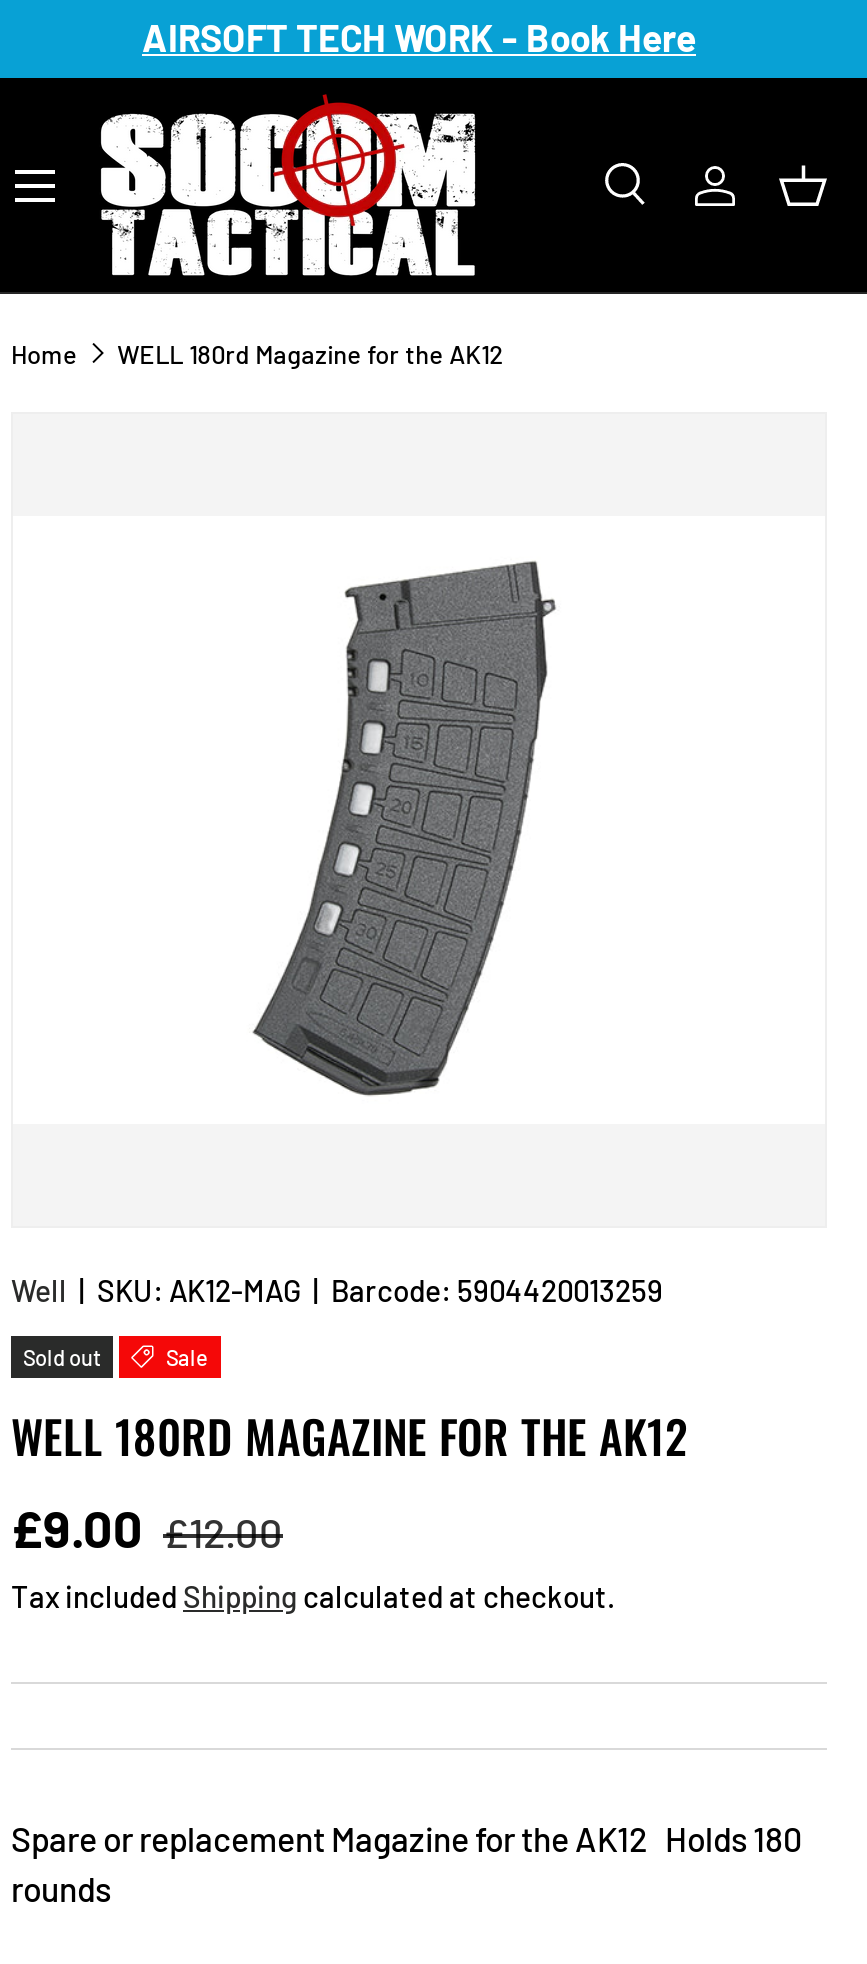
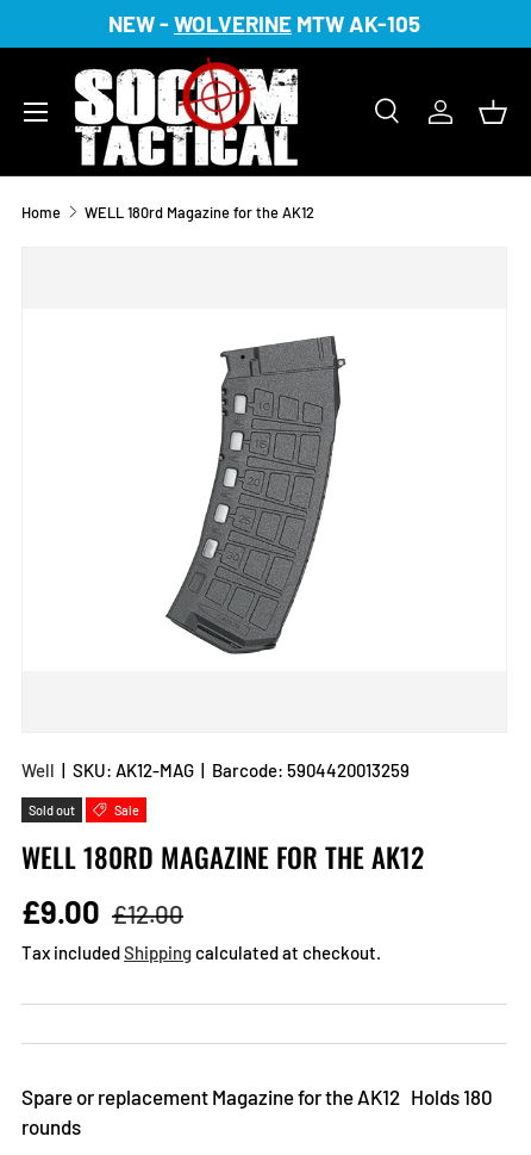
[142,14,696,60] AIRSOFT TECH WORK - Book Here -> [108,10,420,37] NEW - WOLVERINE MTW AK-105

